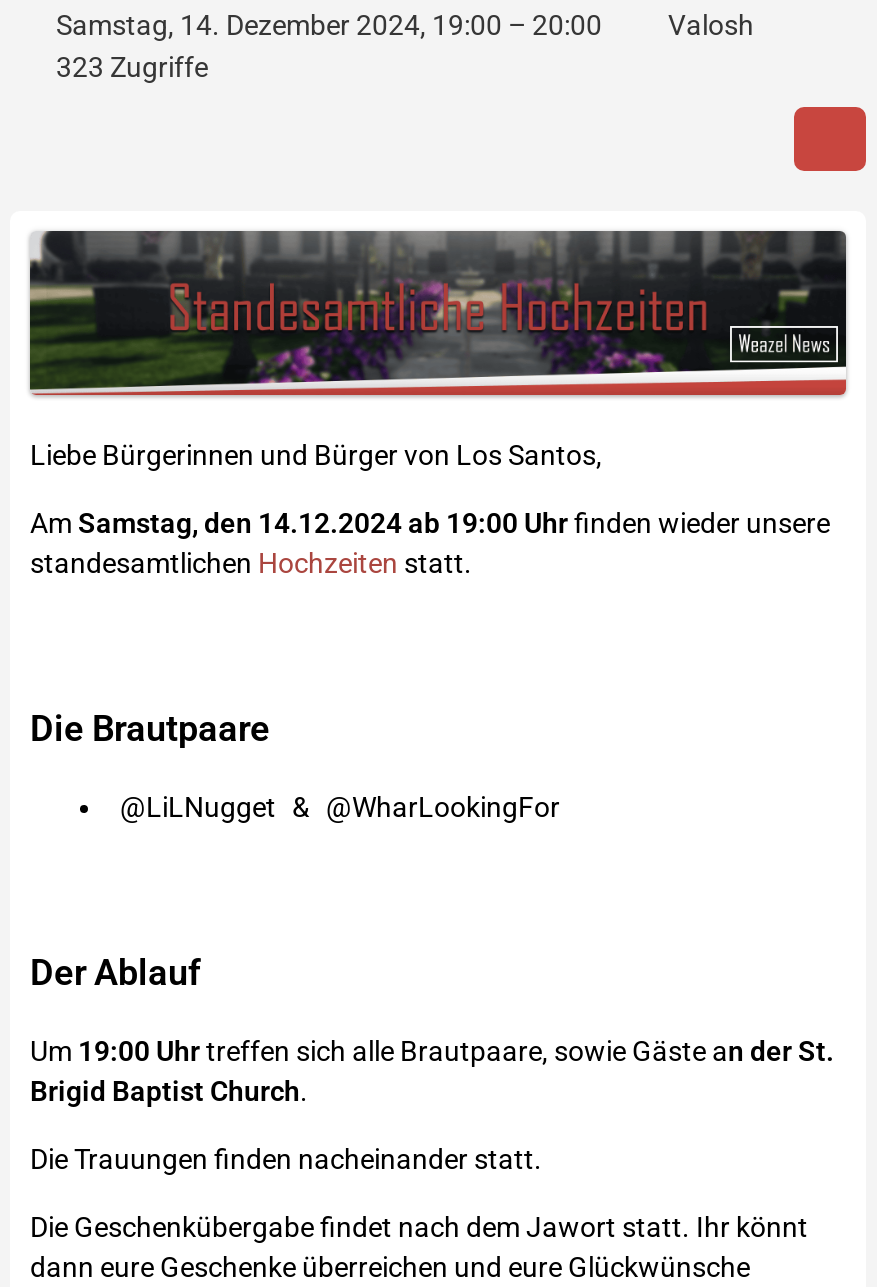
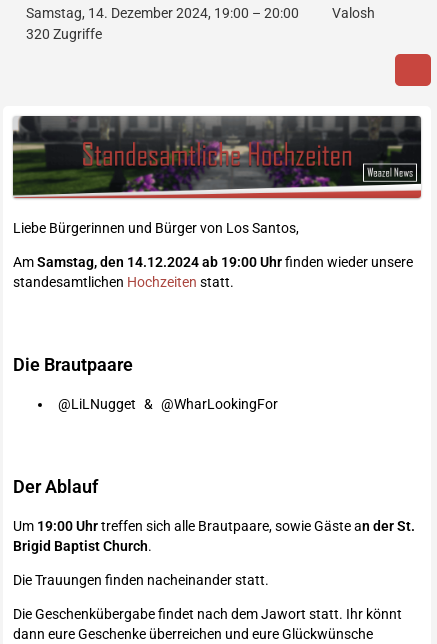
[50,51,208,83] 323 Zugriffe -> [23,26,102,42] 320 Zugriffe

